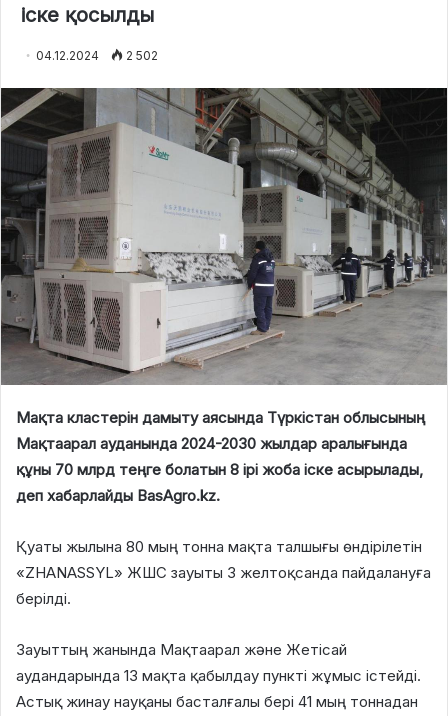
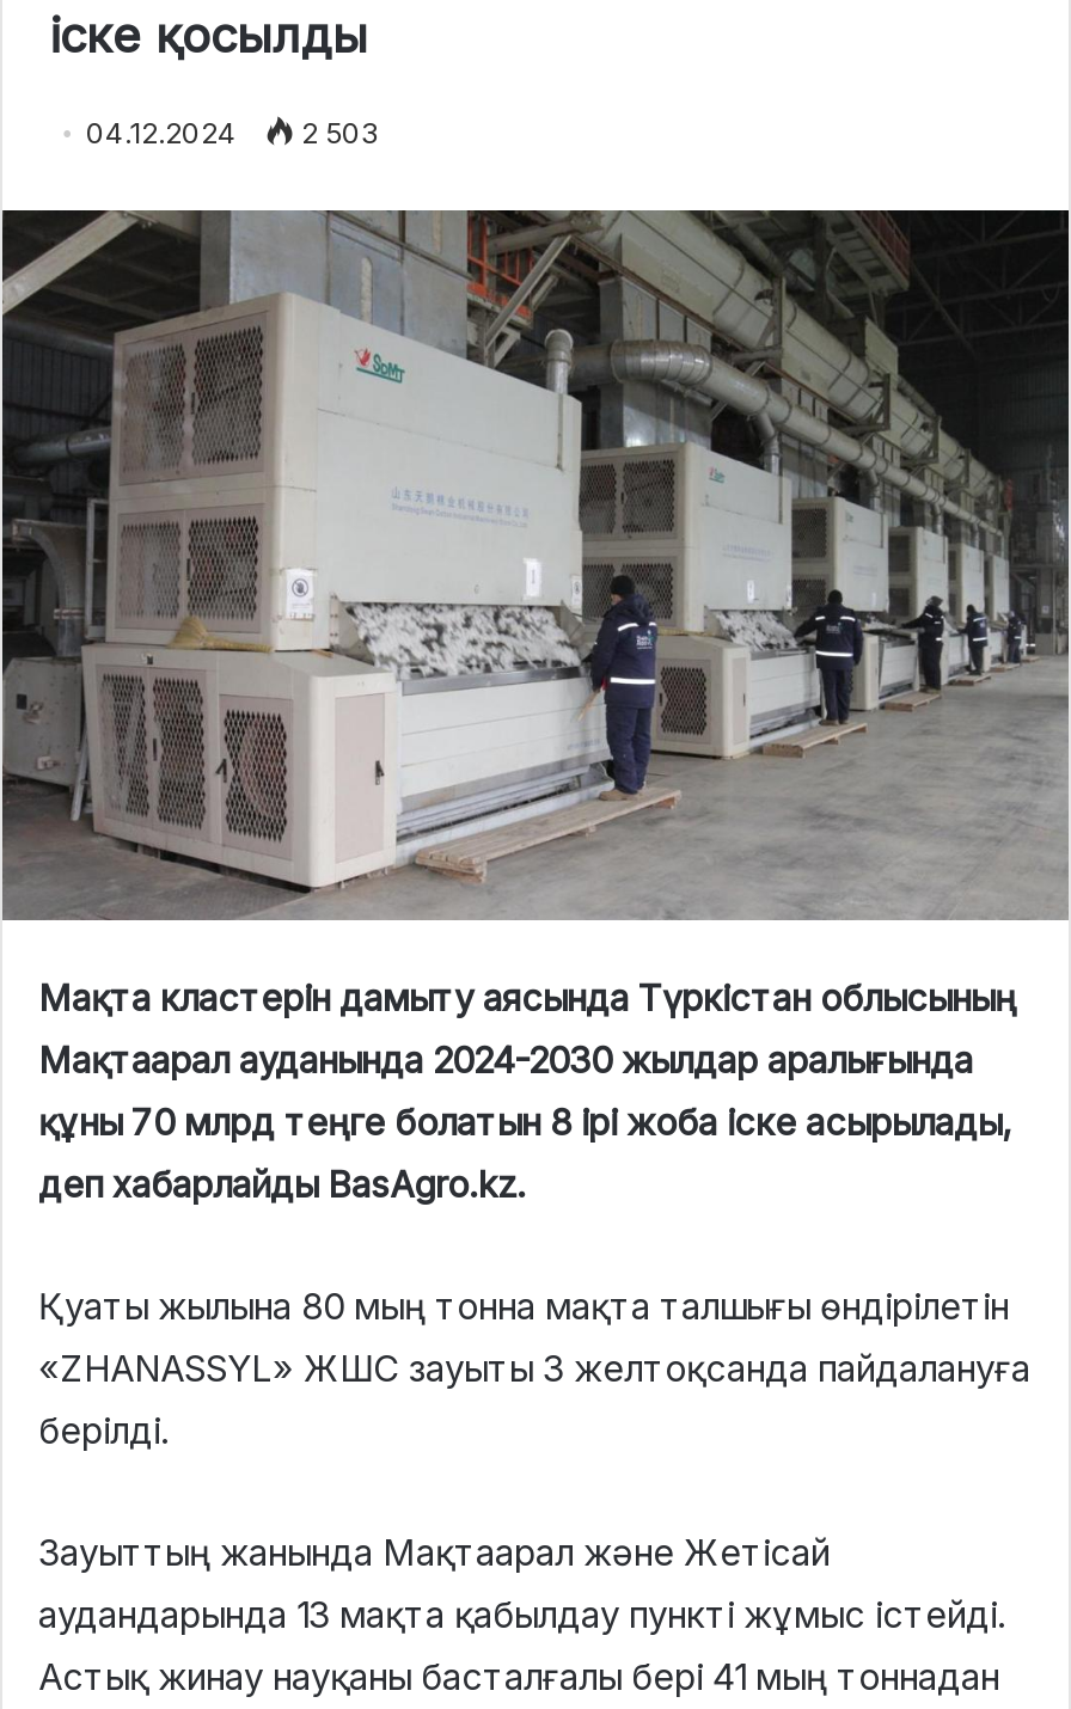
[36,48,158,63] 04.12.2024 2 502 -> [86,115,380,151] 04.12.2024 2 503

